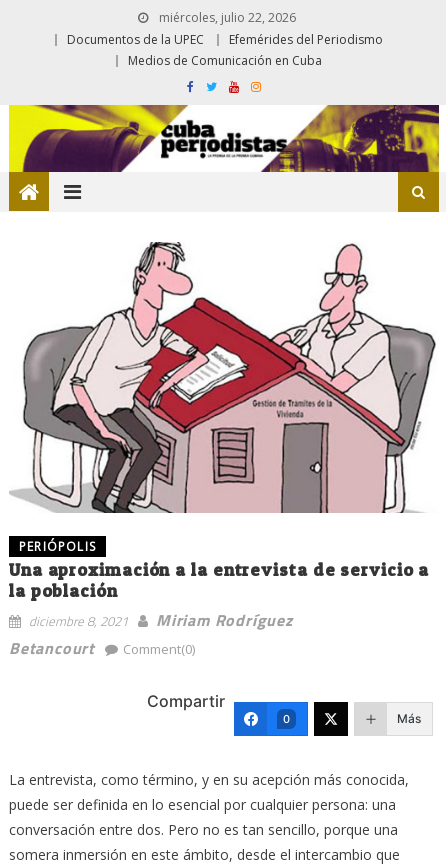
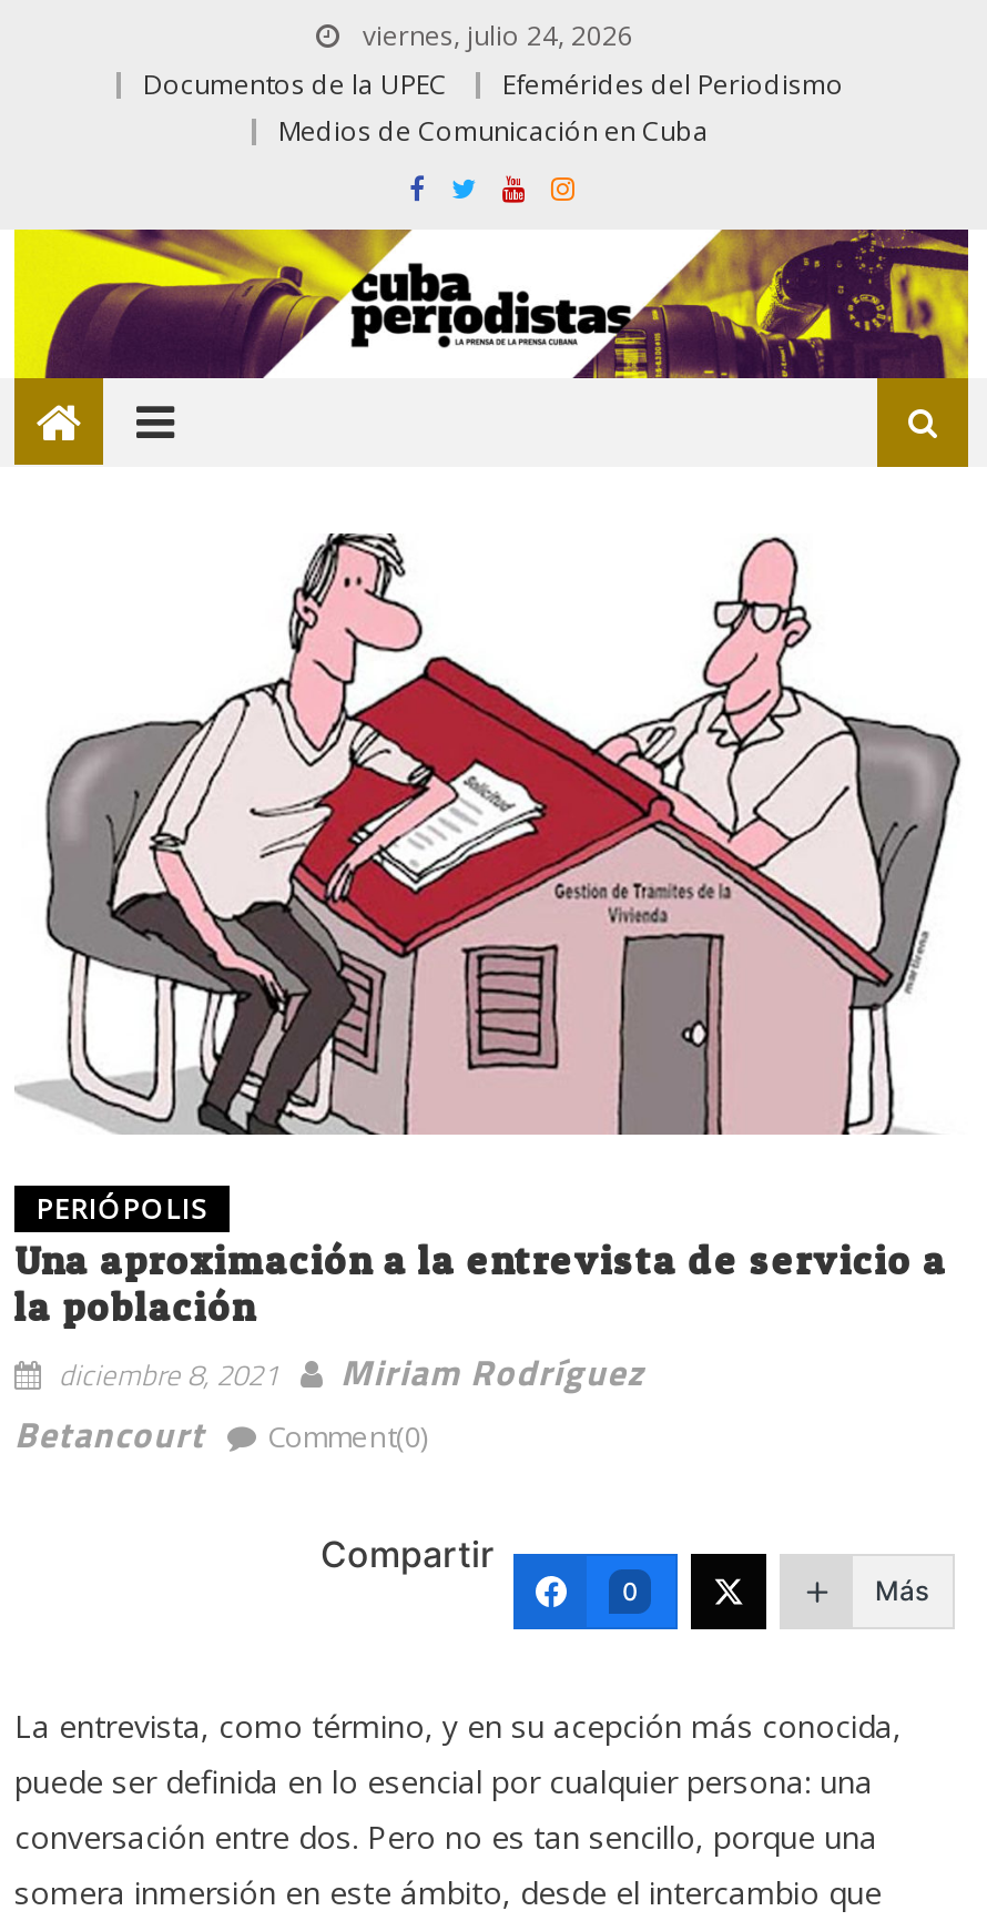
[155,9,295,26] miércoles, julio 22, 2026 -> [356,17,633,54] viernes, julio 24, 2026

